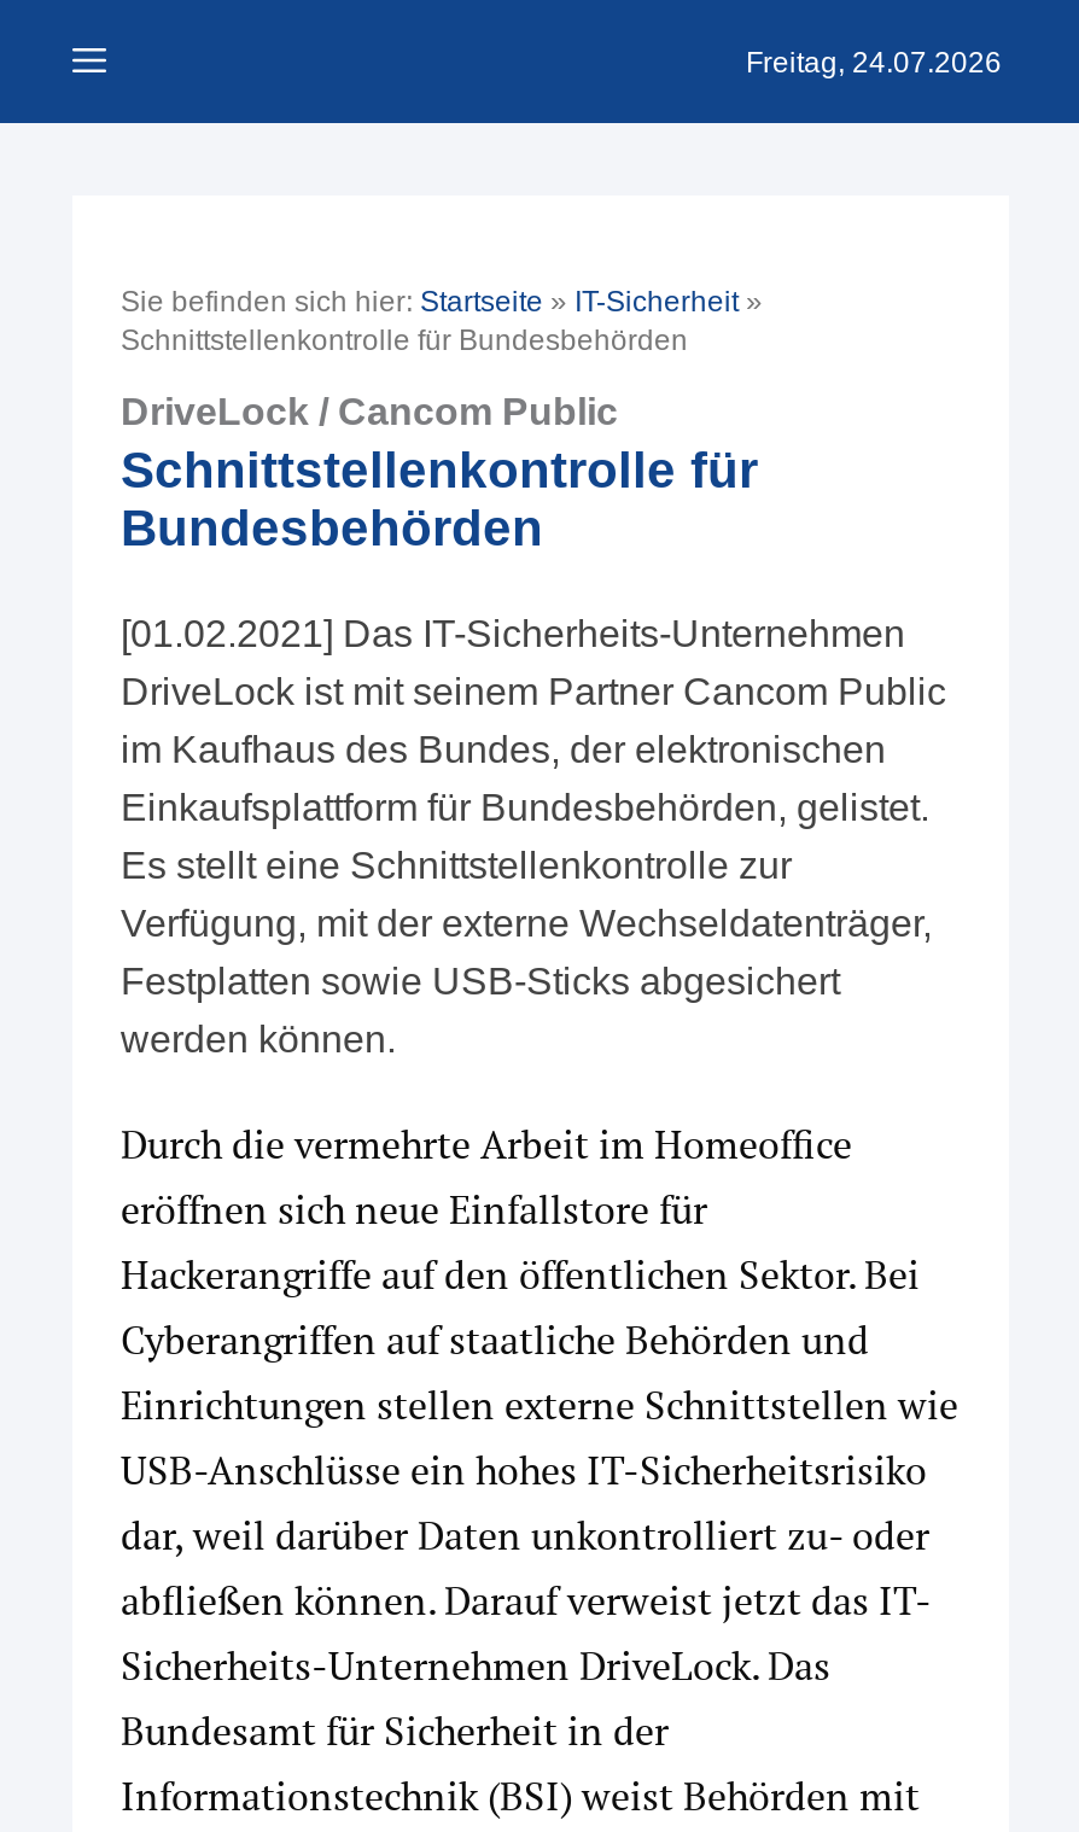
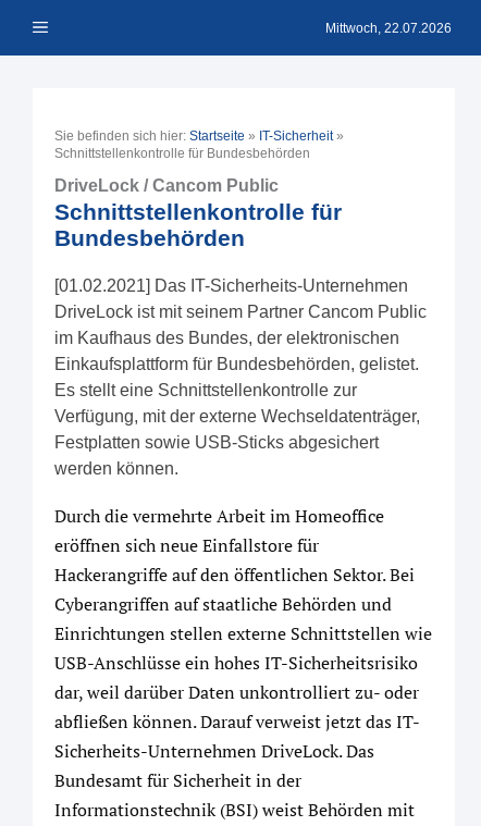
[746,45,1002,78] Freitag, 24.07.2026 -> [325,20,452,35] Mittwoch, 22.07.2026

